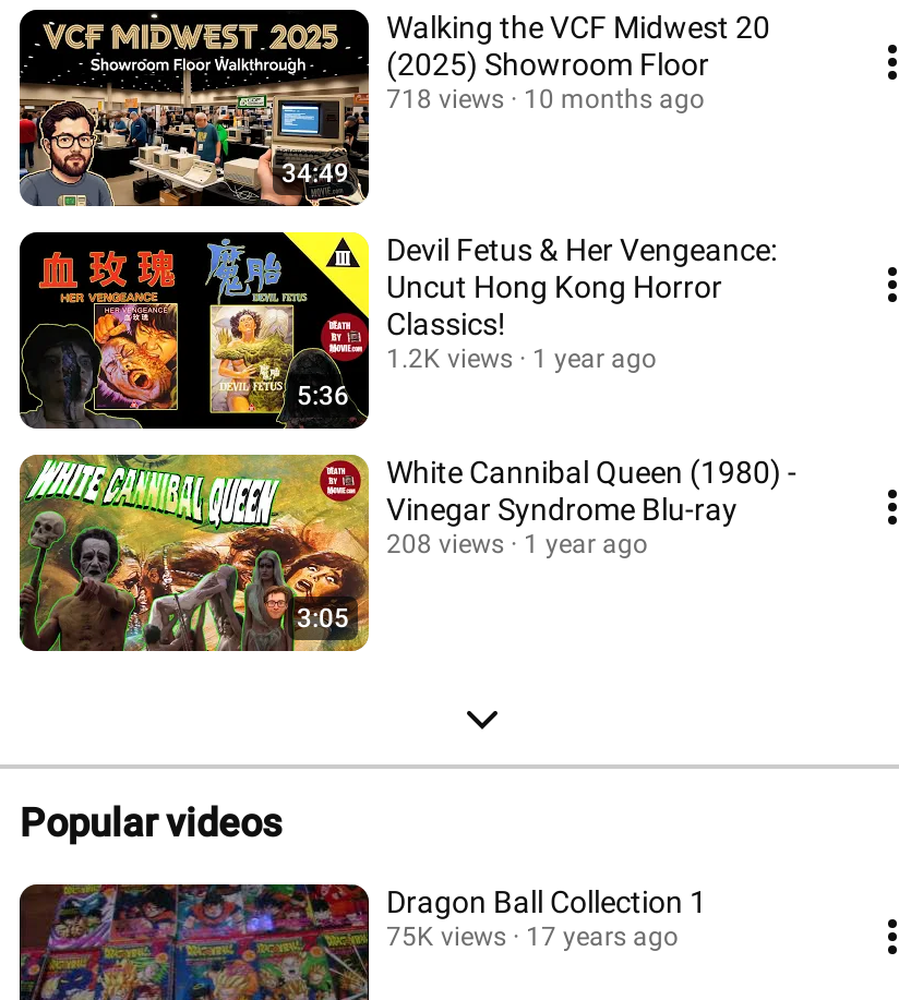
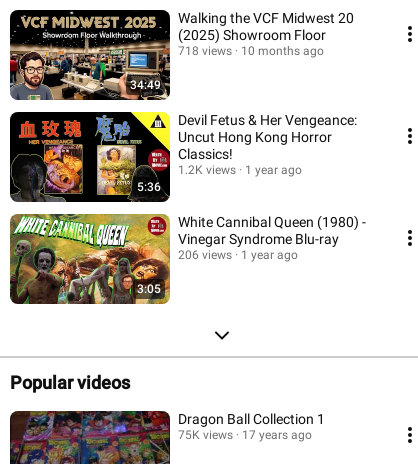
[386,529,648,559] 208 views 1 year ago -> [178,248,298,262] 206 views 1 year ago

